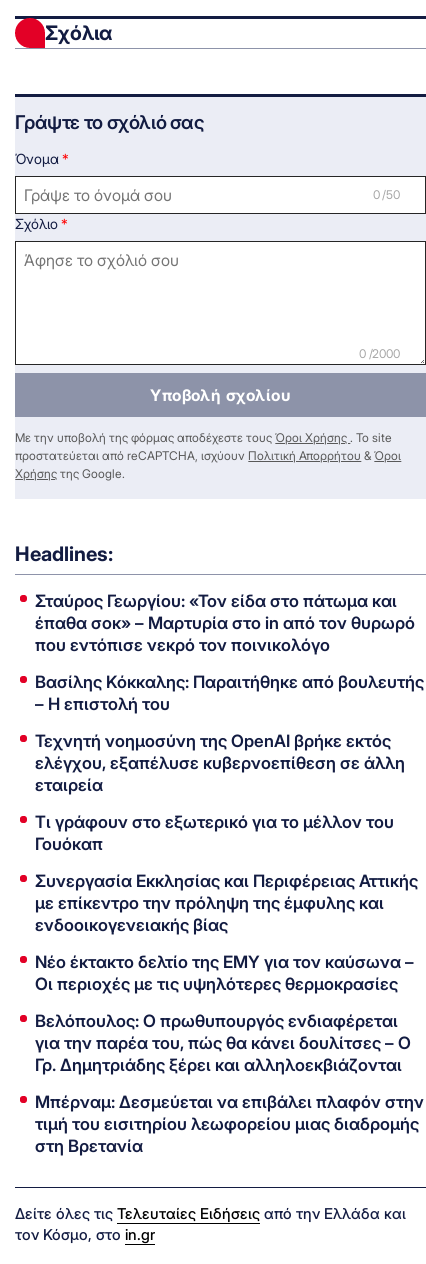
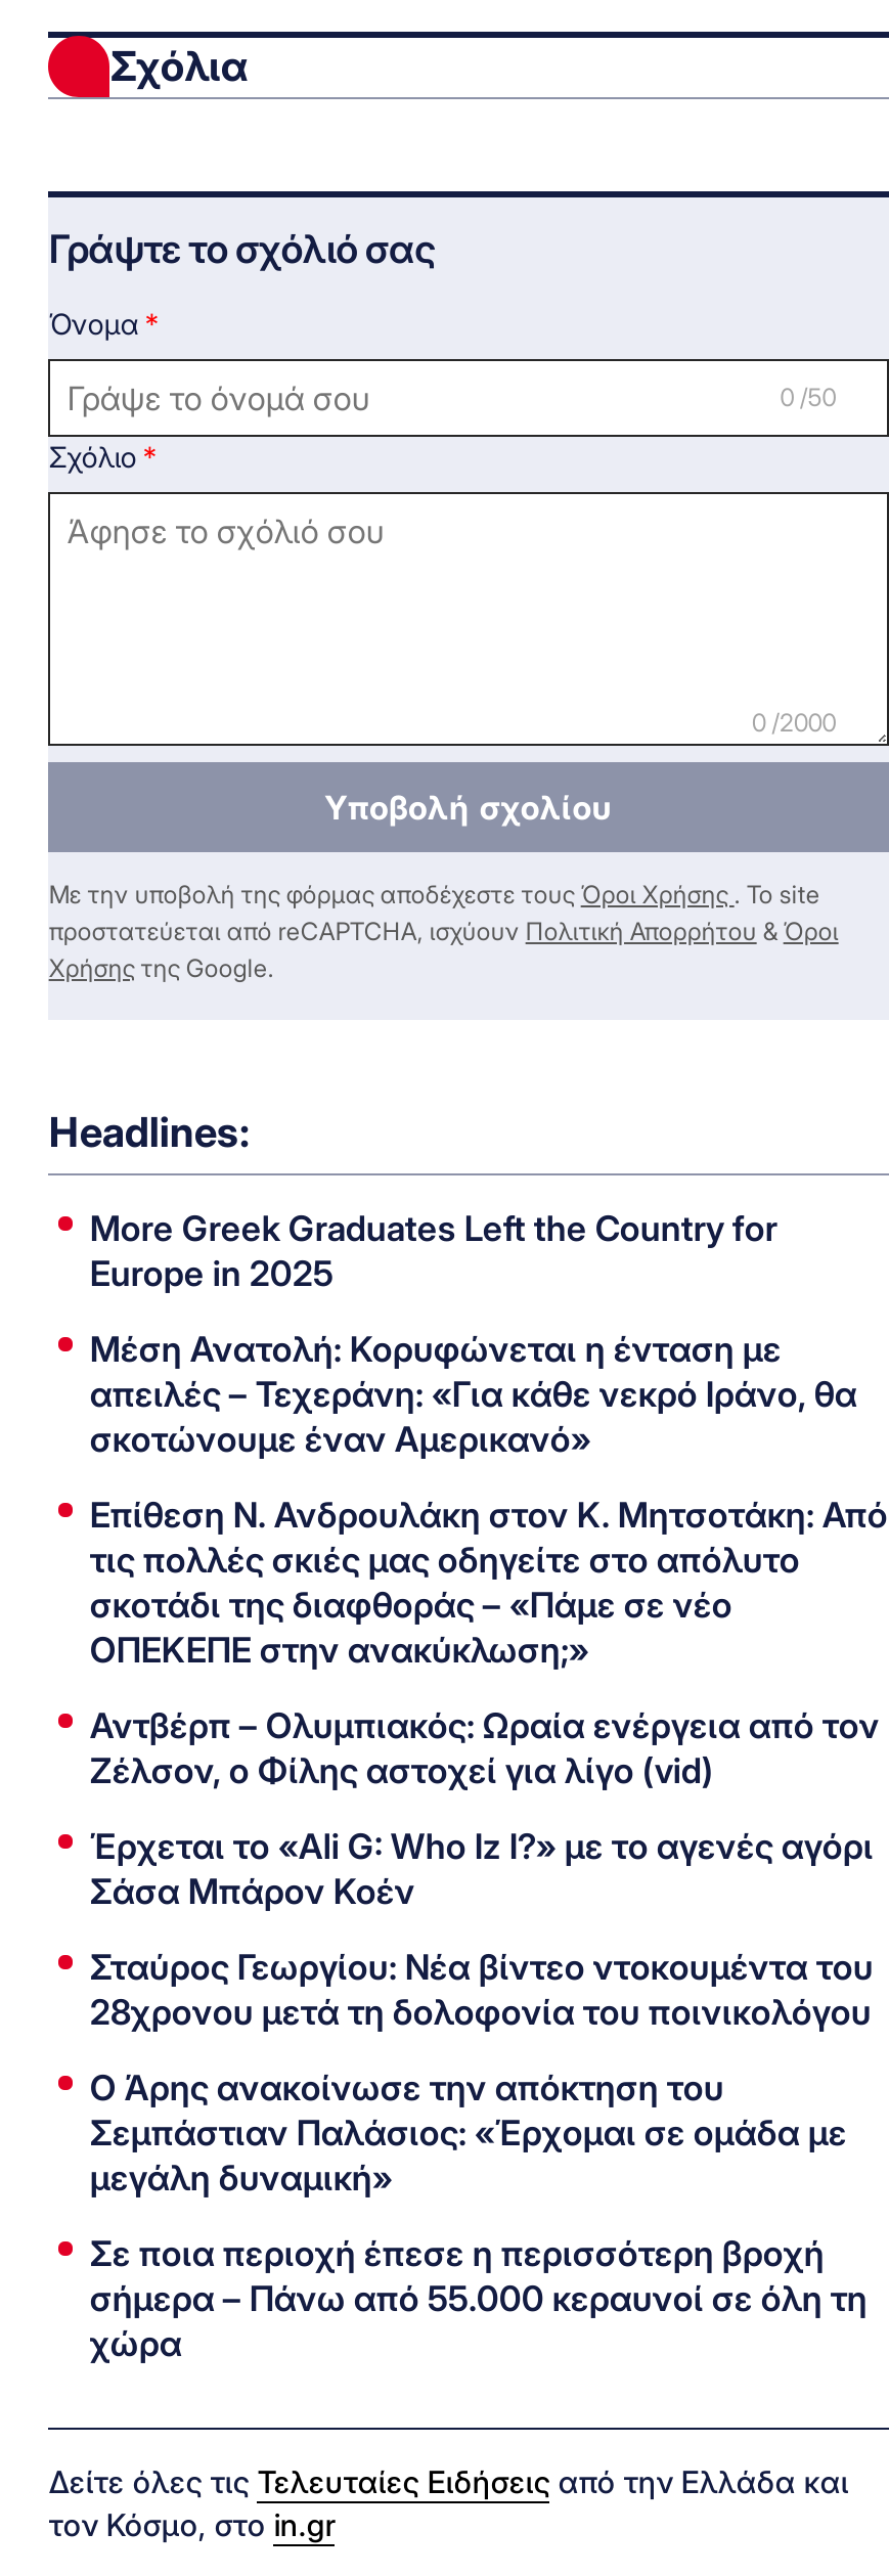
[35,591,415,655] Σταύρος Γεωργίου: «Τον είδα στο πάτωμα και | έπαθα σοκ» – Μαρτυρία στο in από τον θυρωρό | που εντόπισε νεκρό τον ποινικολόγο -> [90,1208,777,1294] More Greek Graduates Left the Country for | Europe in 2025
[35,672,424,714] Βασίλης Κόκκαλης: Παραιτήθηκε από βουλευτής | – Η επιστολή του -> [90,1328,857,1459] Μέση Ανατολή: Κορυφώνεται η ένταση με | απειλές – Τεχεράνη: «Για κάθε νεκρό Ιράνο, θα | σκοτώνουμε έναν Αμερικανό»
[35,731,405,795] Τεχνητή νοημοσύνη της OpenAI βρήκε εκτός | ελέγχου, εξαπέλυσε κυβερνοεπίθεση σε άλλη | εταιρεία -> [90,1494,888,1670] Επίθεση Ν. Ανδρουλάκη στον Κ. Μητσοτάκη: Από | τις πολλές σκιές μας οδηγείτε στο απόλυτο | σκοτάδι της διαφθοράς – «Πάμε σε νέο | ΟΠΕΚΕΠΕ στην ανακύκλωση;»
[35,812,394,854] Τι γράφουν στο εξωτερικό για το μέλλον του | Γουόκαπ -> [90,1705,879,1791] Αντβέρπ – Ολυμπιακός: Ωραία ενέργεια από τον | Ζέλσον, ο Φίλης αστοχεί για λίγο (vid)
[35,871,418,935] Συνεργασία Εκκλησίας και Περιφέρειας Αττικής | με επίκεντρο την πρόληψη της έμφυλης και | ενδοοικογενειακής βίας -> [90,1826,873,1911] Έρχεται το «Ali G: Who Iz I?» με το αγενές αγόρι | Σάσα Μπάρον Κοέν
[35,952,414,994] Νέο έκτακτο δελτίο της ΕΜΥ για τον καύσωνα – | Οι περιοχές με τις υψηλότερες θερμοκρασίες -> [90,1946,873,2032] Σταύρος Γεωργίου: Νέα βίντεο ντοκουμέντα του | 28χρονου μετά τη δολοφονία του ποινικολόγου
[35,1011,411,1075] Βελόπουλος: Ο πρωθυπουργός ενδιαφέρεται | για την παρέα του, πώς θα κάνει δουλίτσες – Ο | Γρ. Δημητριάδης ξέρει και αλληλοεκβιάζονται -> [90,2067,847,2198] Ο Άρης ανακοίνωσε την απόκτηση του | Σεμπάστιαν Παλάσιος: «Έρχομαι σε ομάδα με | μεγάλη δυναμική»
[35,1092,424,1156] Μπέρναμ: Δεσμεύεται να επιβάλει πλαφόν στην | τιμή του εισιτηρίου λεωφορείου μιας διαδρομής | στη Βρετανία -> [90,2233,867,2364] Σε ποια περιοχή έπεσε η περισσότερη βροχή | σήμερα – Πάνω από 55.000 κεραυνοί σε όλη τη | χώρα

